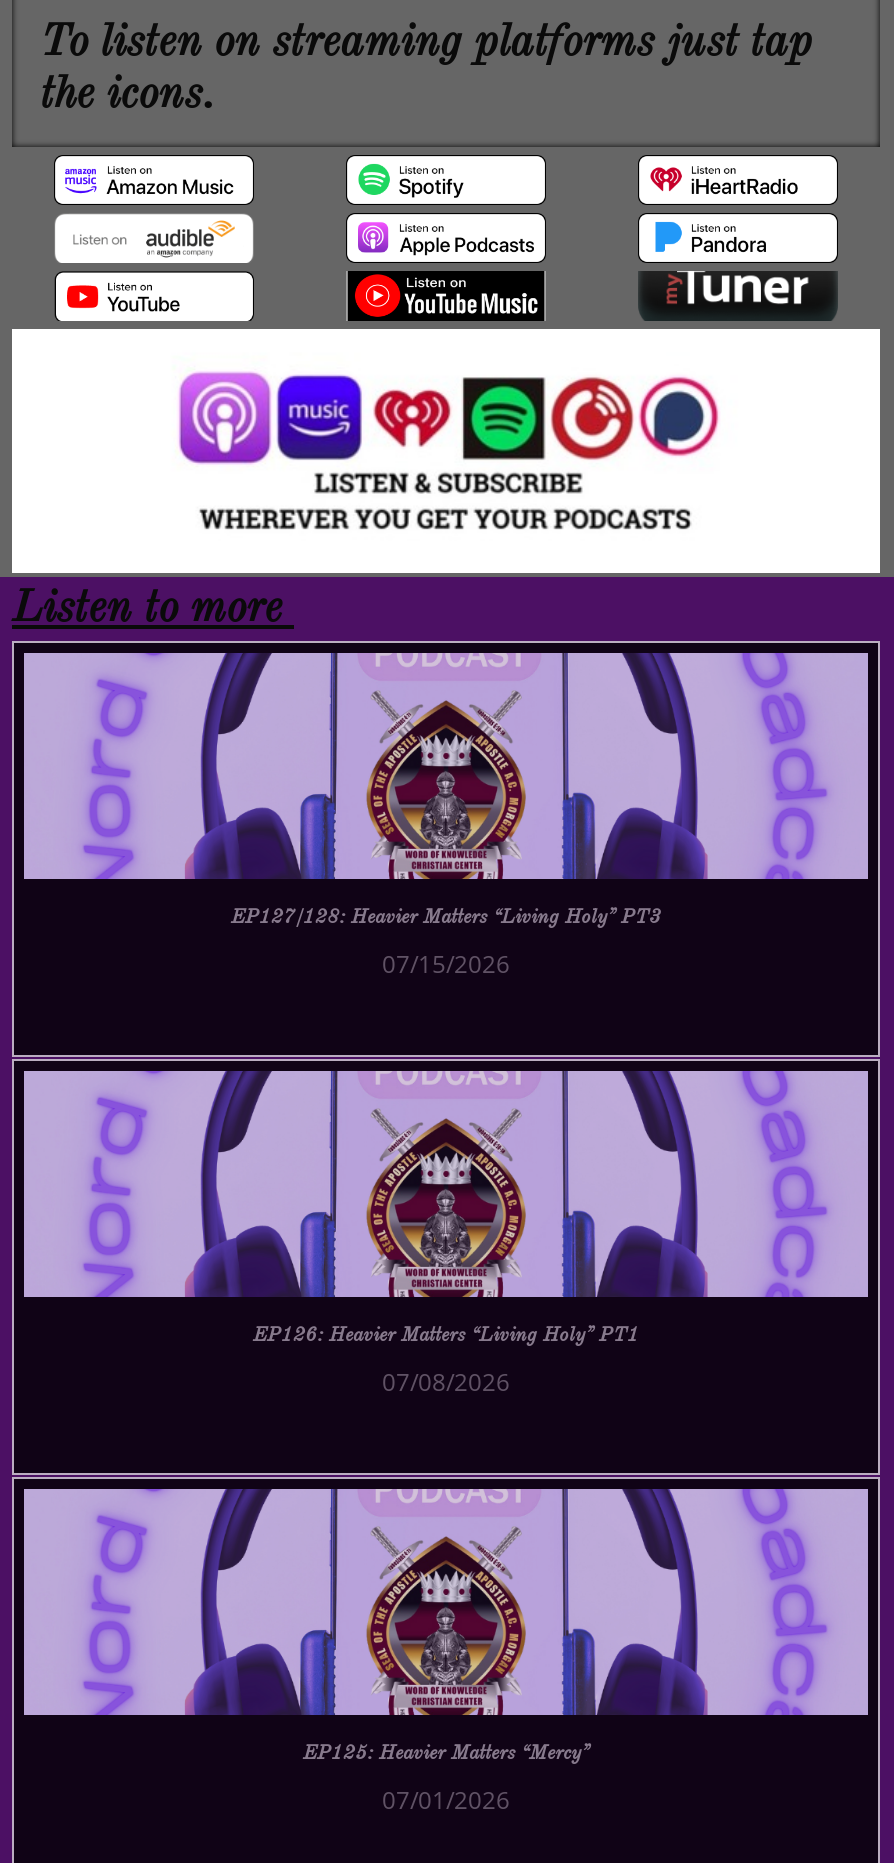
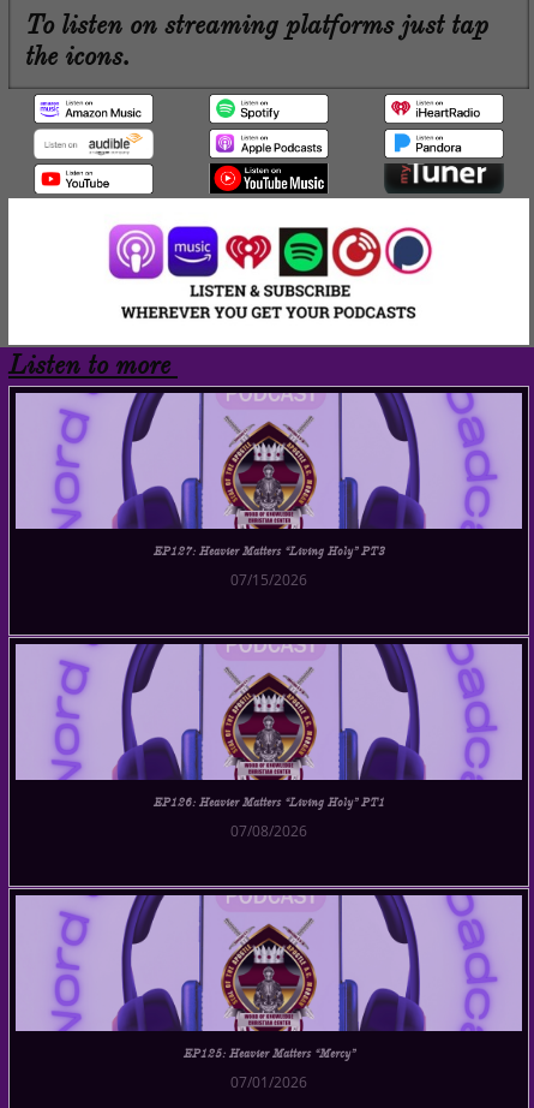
[231,903,661,929] EP127/128: Heavier Matters “Living Holy” PT3 -> [153,543,385,559] EP127: Heavier Matters “Living Holy” PT3

